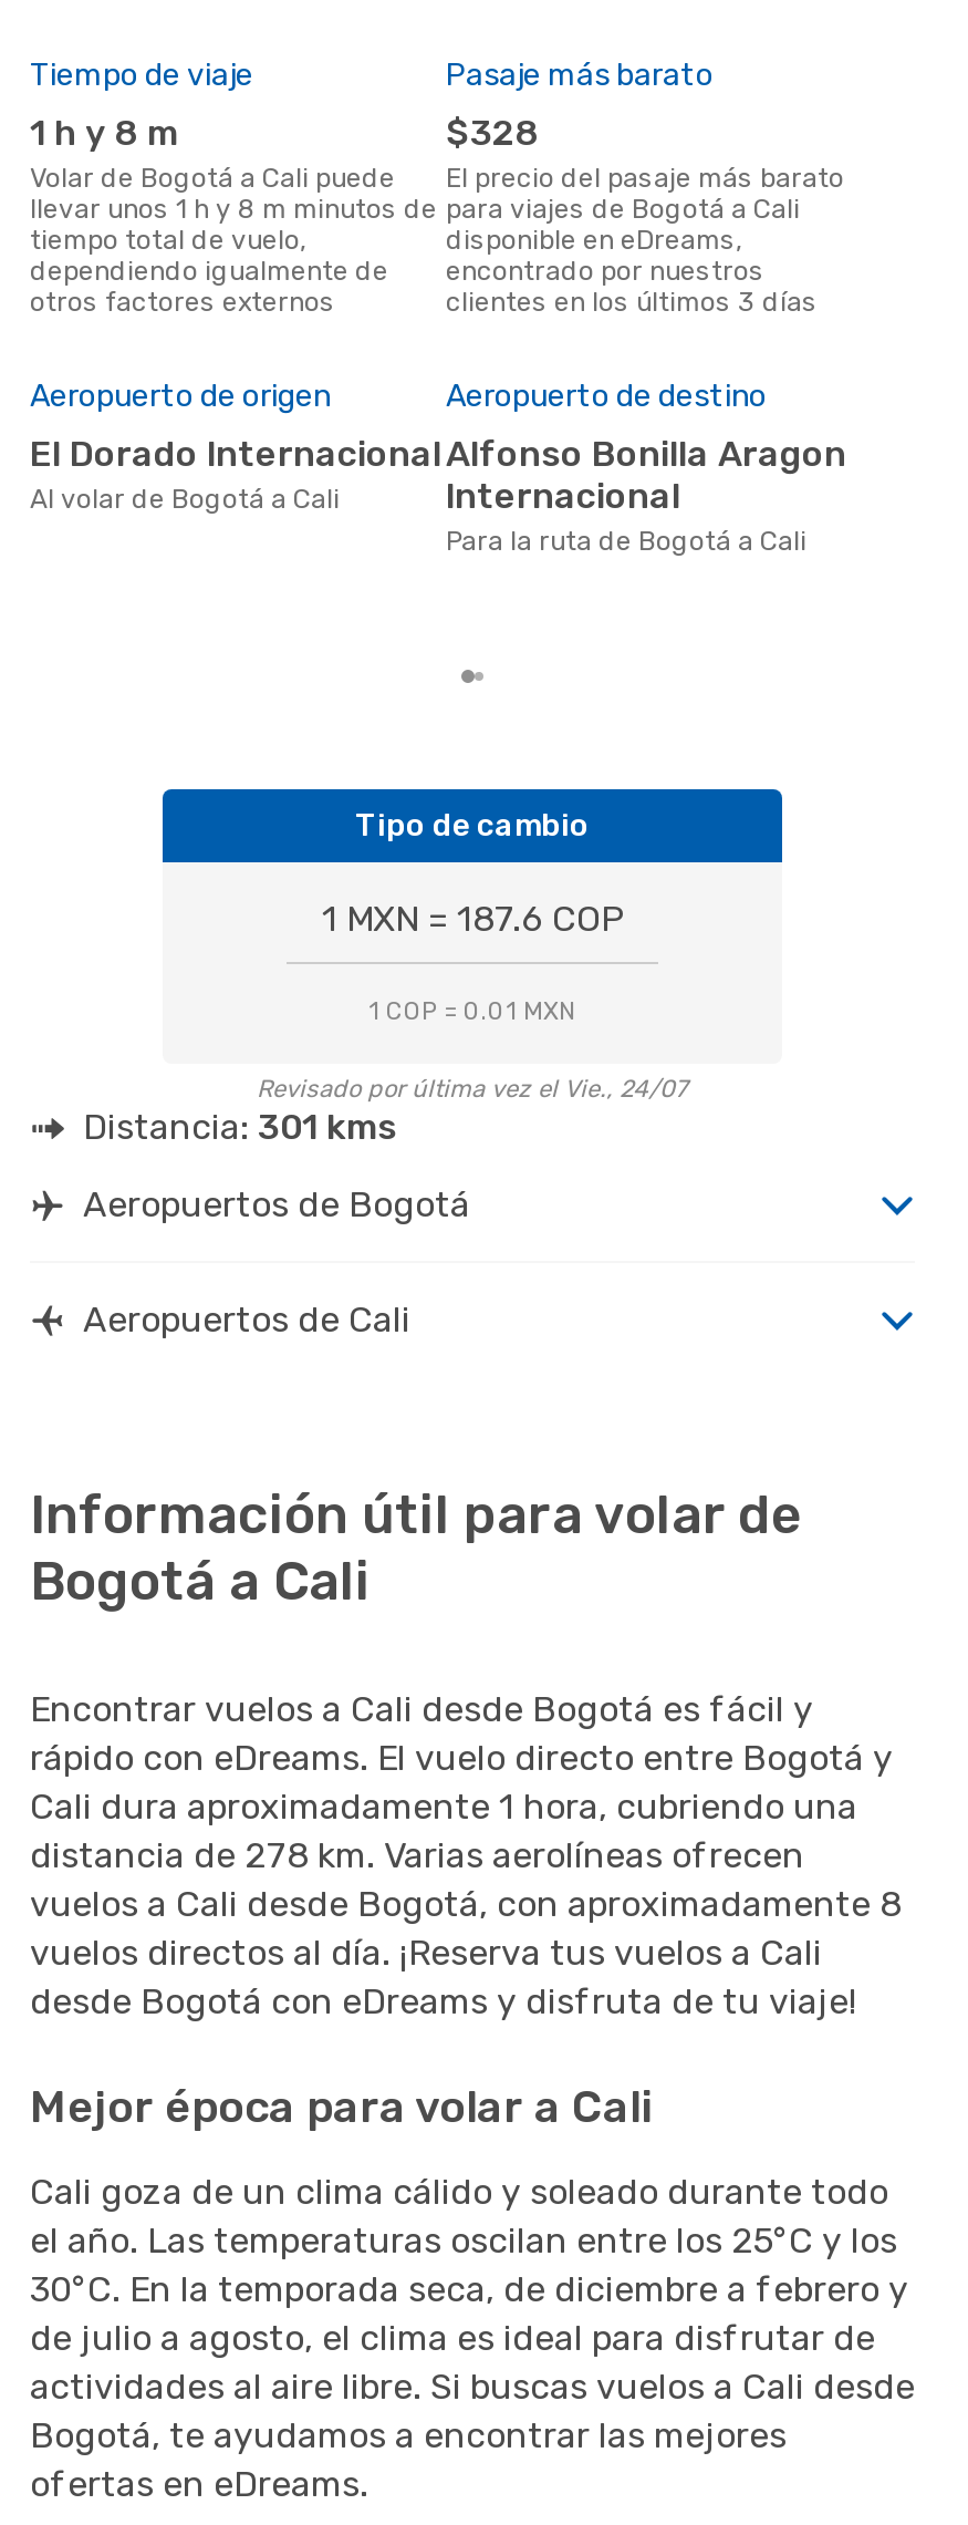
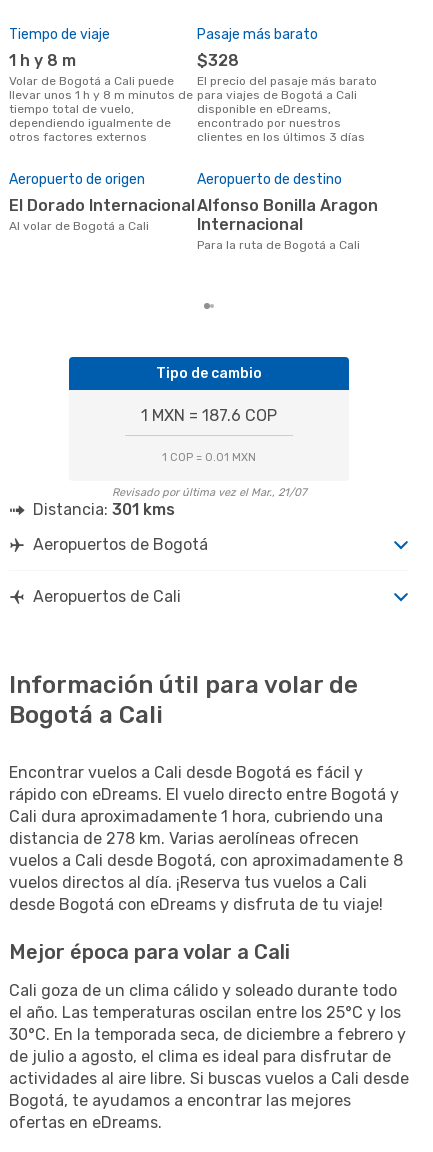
[257,1074,688,1103] Revisado por última vez el Vie., 24/07 -> [111,486,306,499] Revisado por última vez el Mar., 21/07

